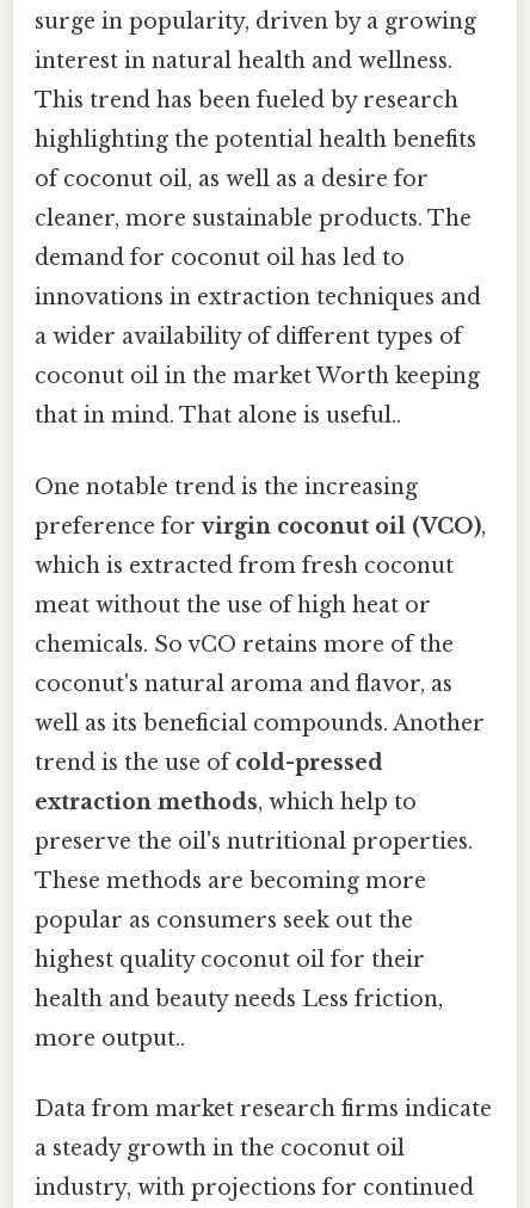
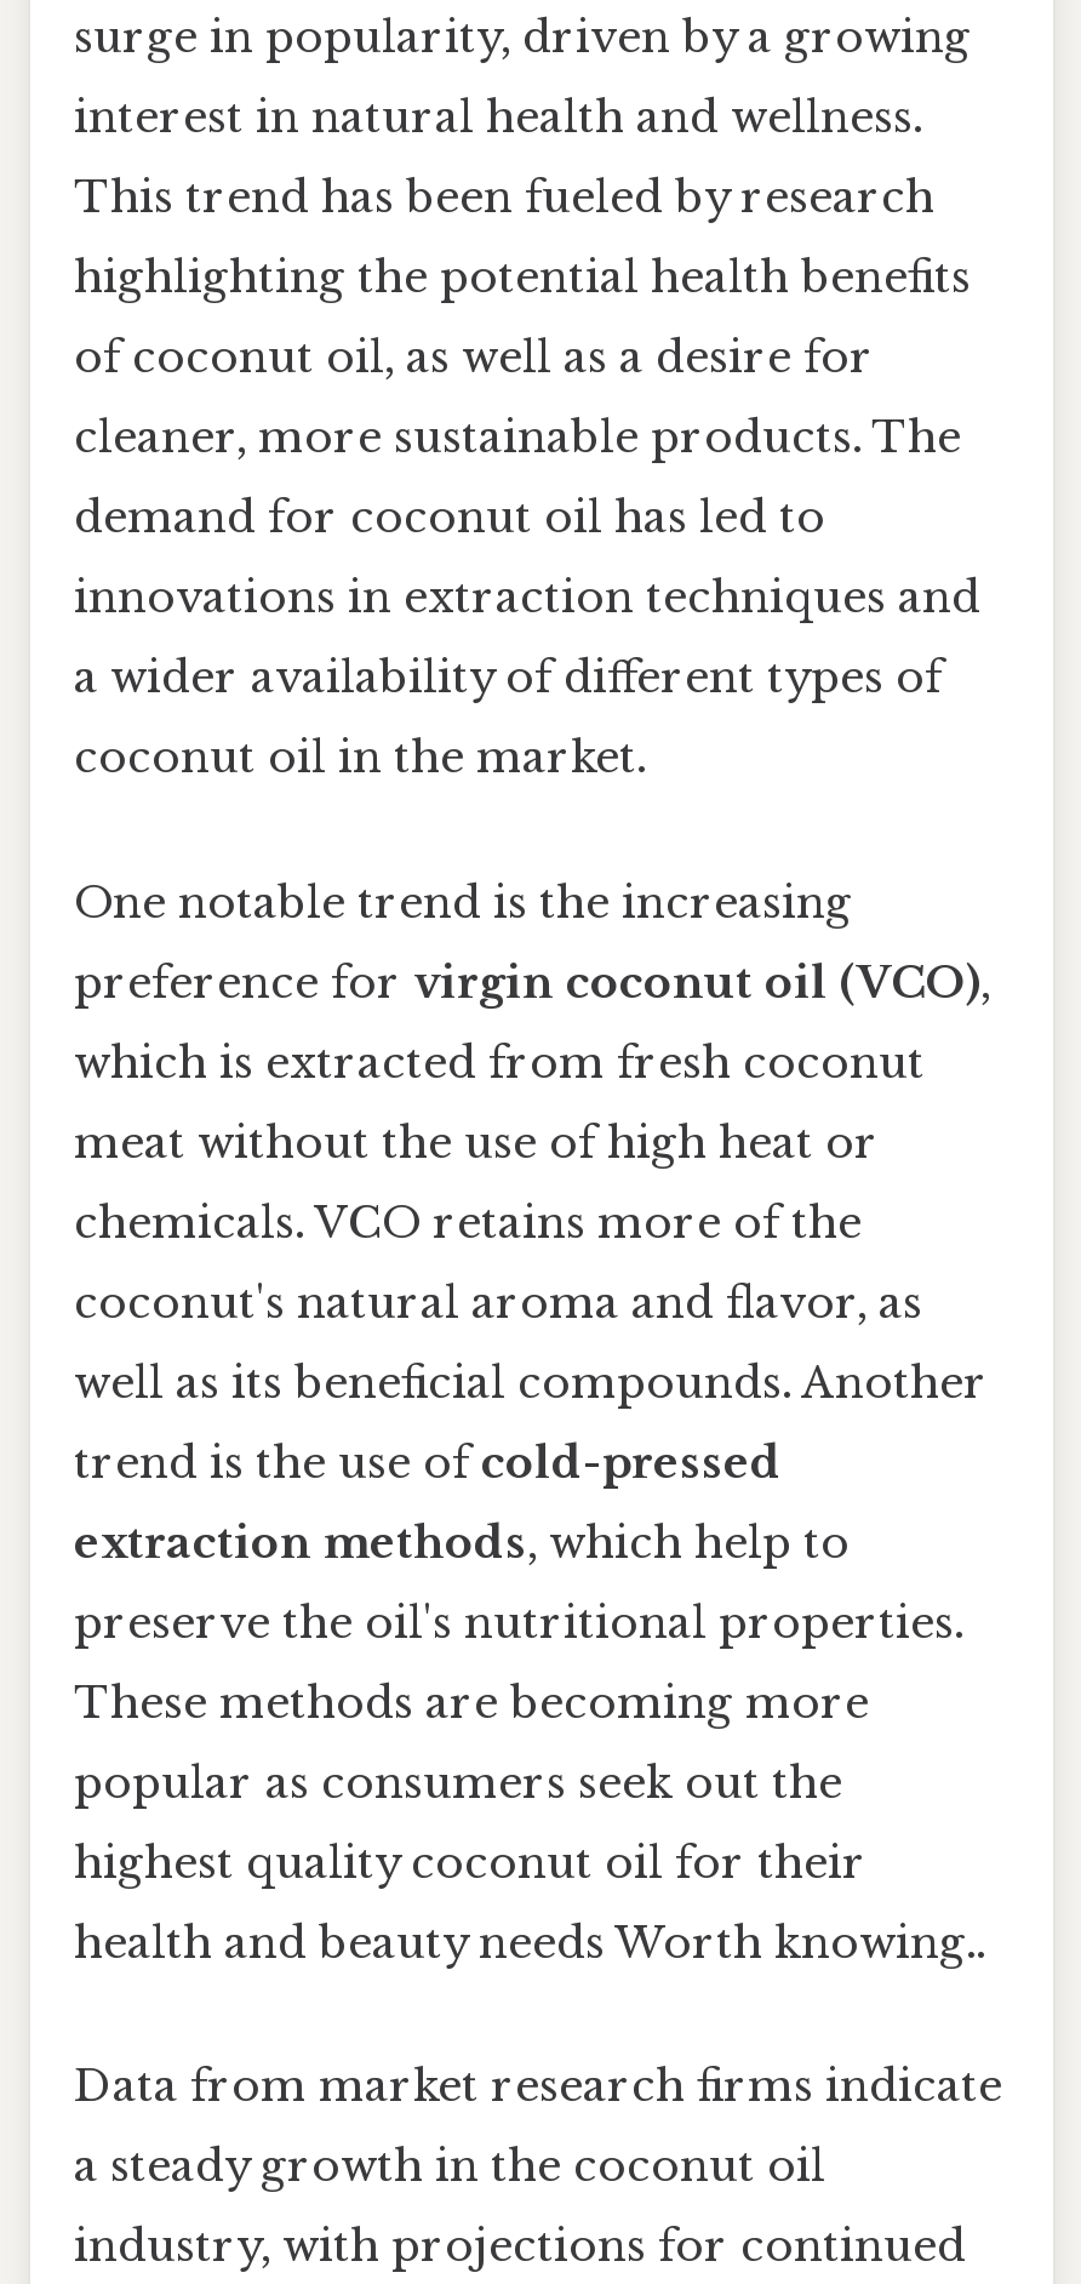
[35,363,480,429] coconut oil in the market Worth keeping | that in mind. That alone is useful.. -> [74,732,646,786] coconut oil in the market.
[35,631,454,657] chemicals. So vCO retains more of the -> [74,1196,862,1249] chemicals. VCO retains more of the
[35,986,443,1051] health and beauty needs Less friction, | more output.. -> [74,1916,985,1969] health and beauty needs Worth knowing..

